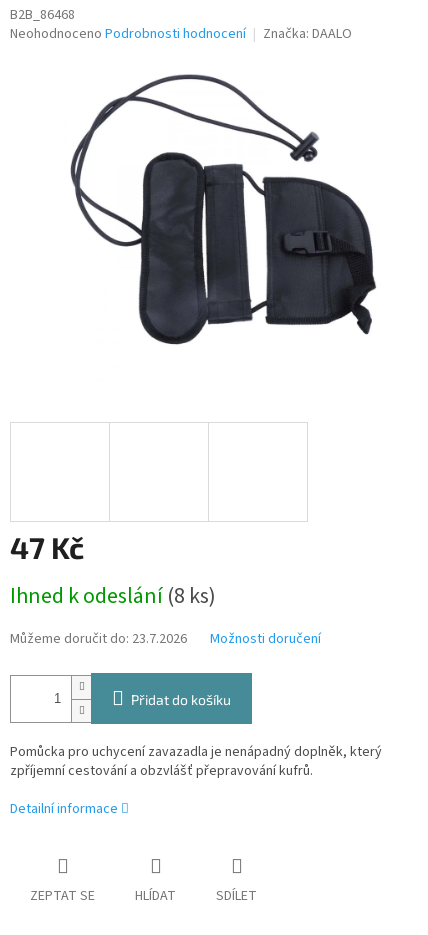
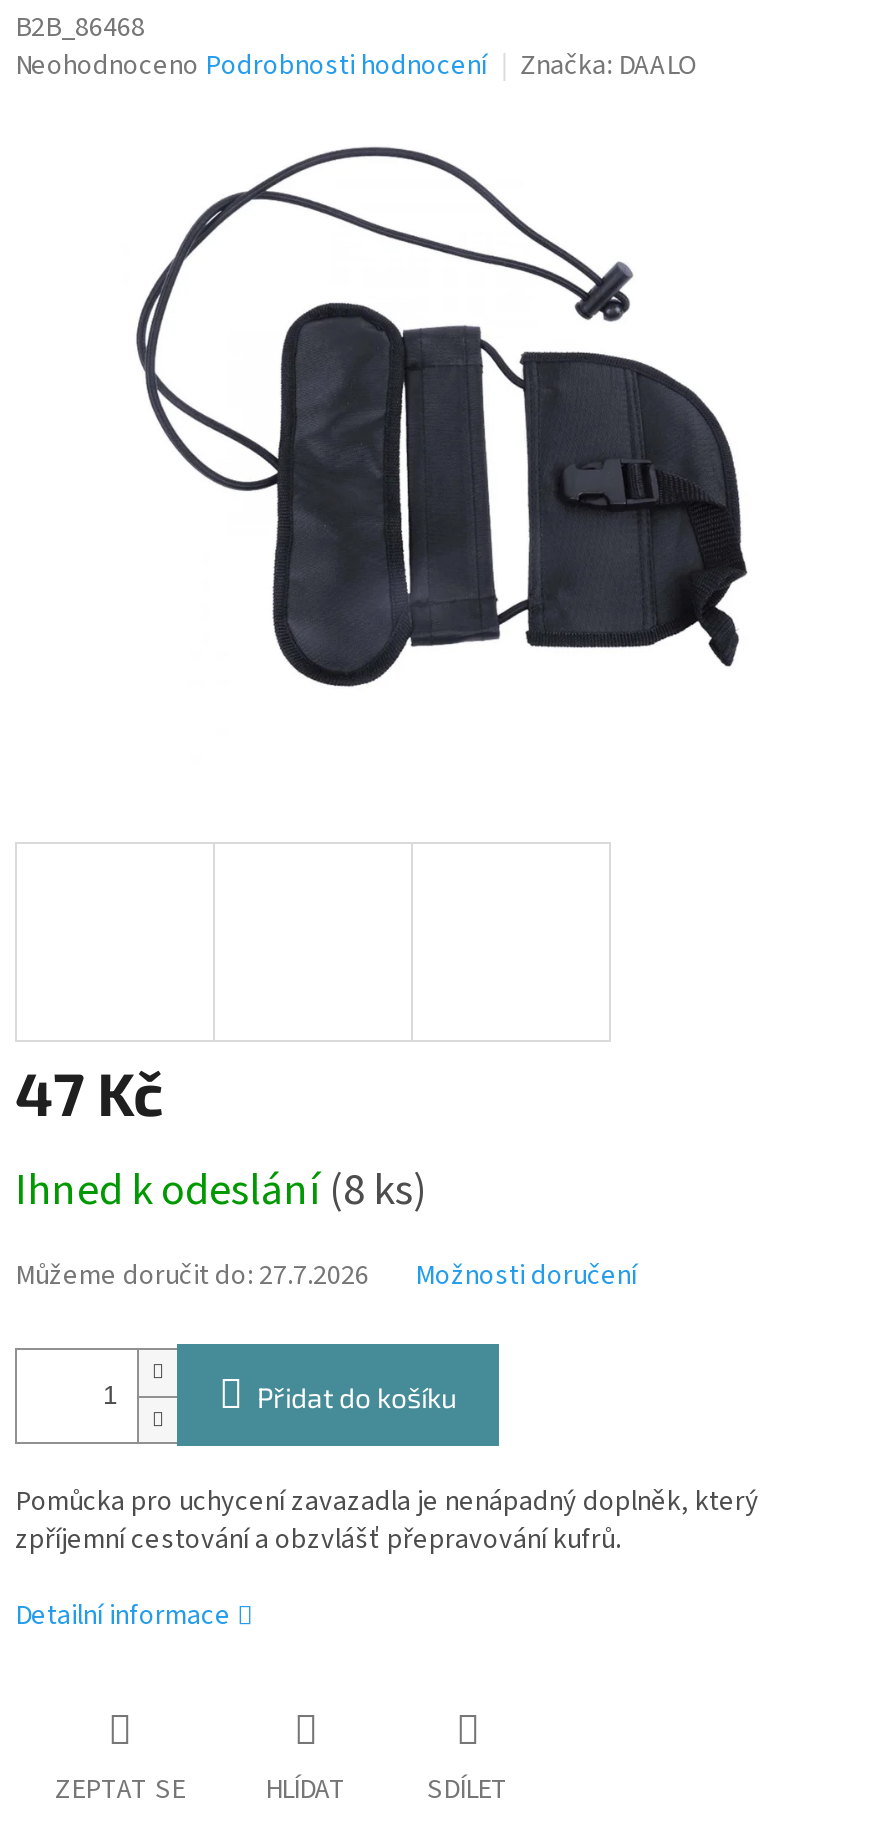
[10,629,187,649] Můžeme doručit do: 23.7.2026 -> [15,1257,369,1297] Můžeme doručit do: 27.7.2026

